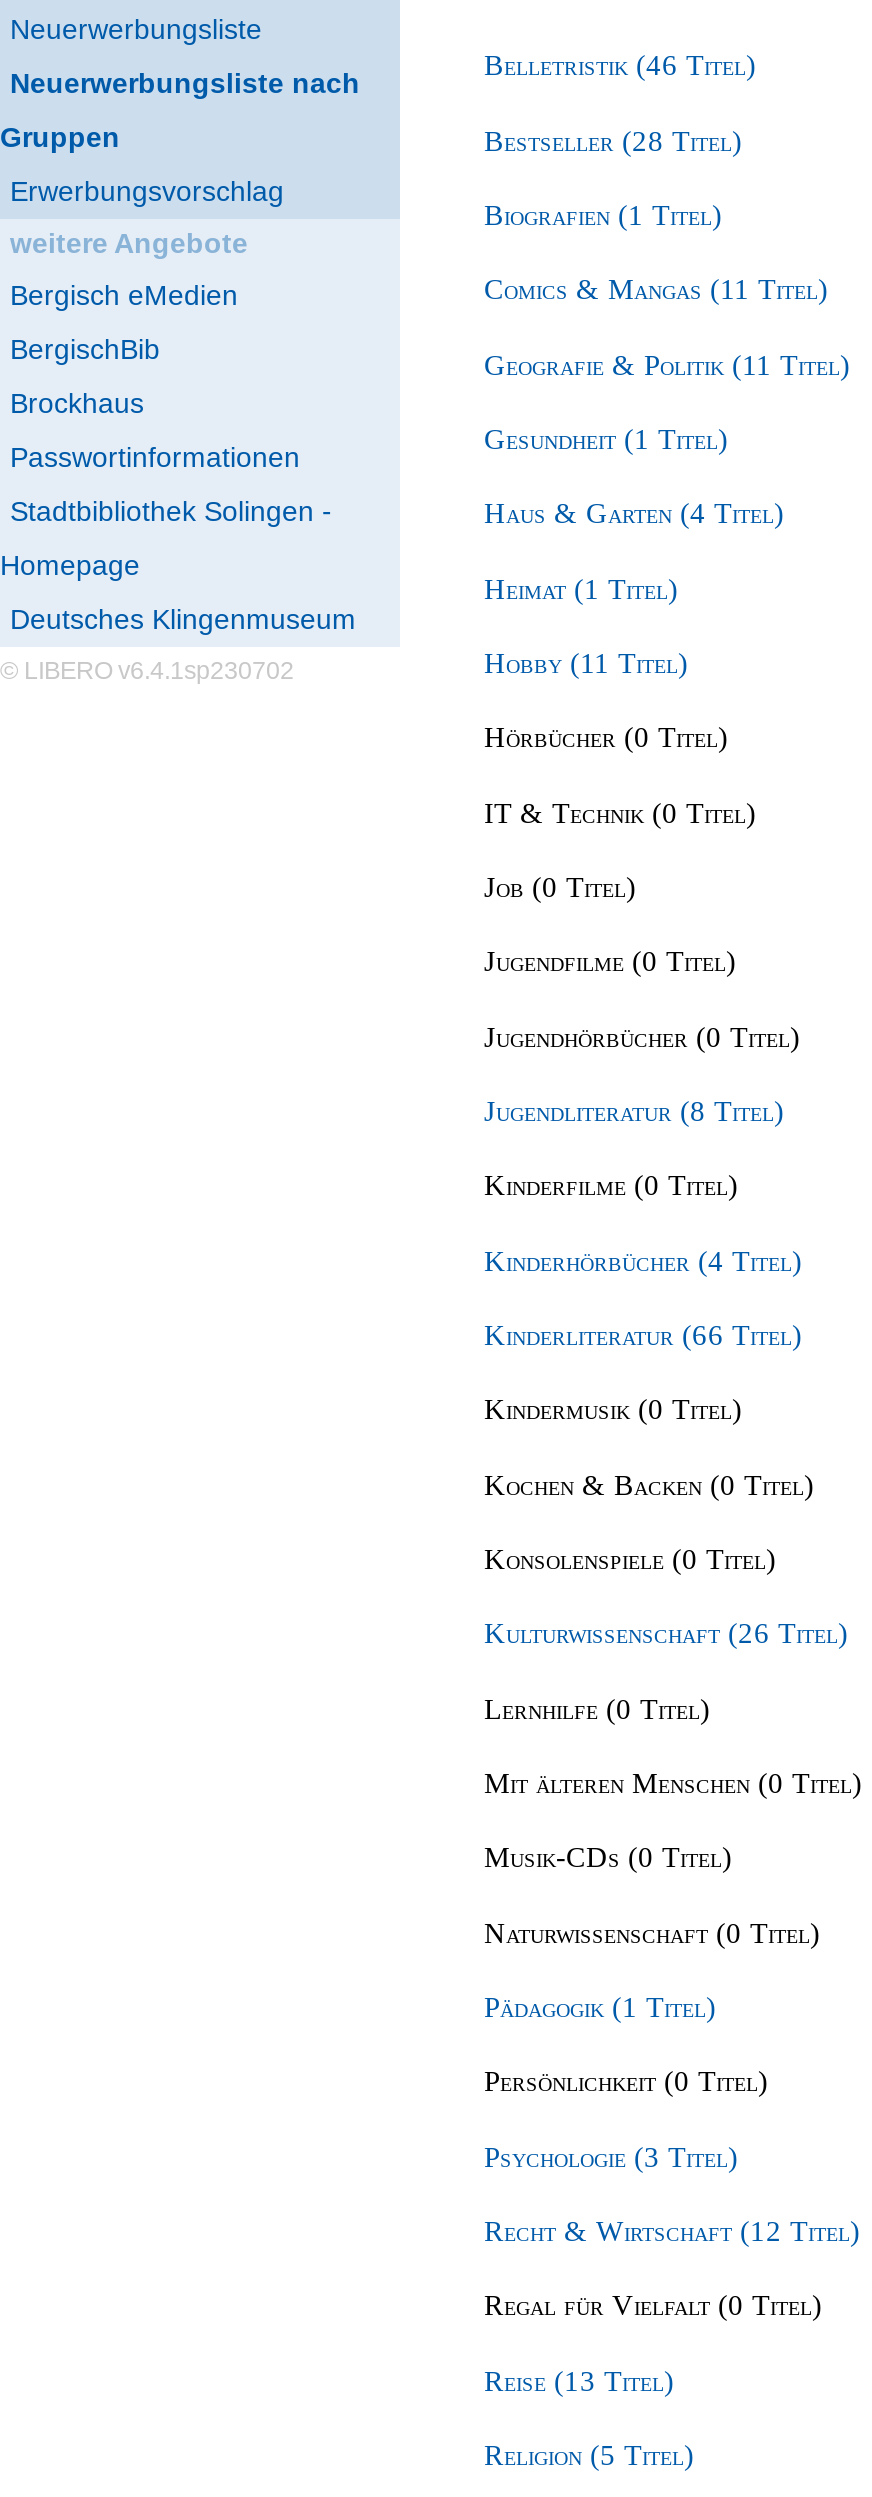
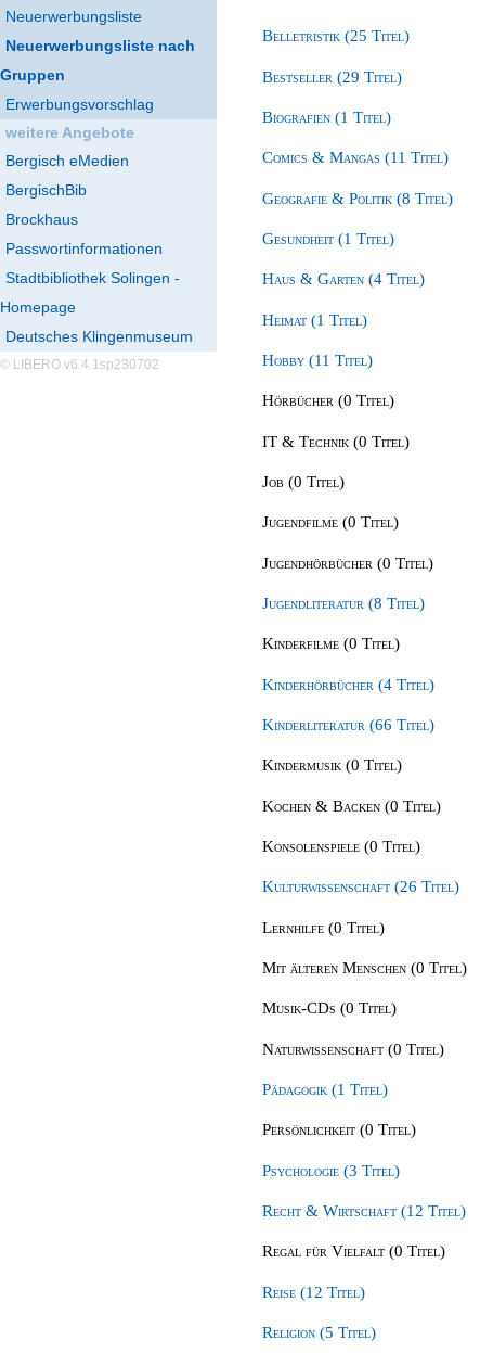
[484,50,756,82] Belletristik (46 Titel) -> [262,27,410,45] Belletristik (25 Titel)
[484,124,742,156] Bestseller (28 Titel) -> [262,68,402,85] Bestseller (29 Titel)
[484,348,850,380] Geografie & Politik (11 Titel) -> [262,189,453,207] Geografie & Politik (8 Titel)
[484,2364,674,2396] Reise (13 Titel) -> [262,1283,365,1300] Reise (12 Titel)

